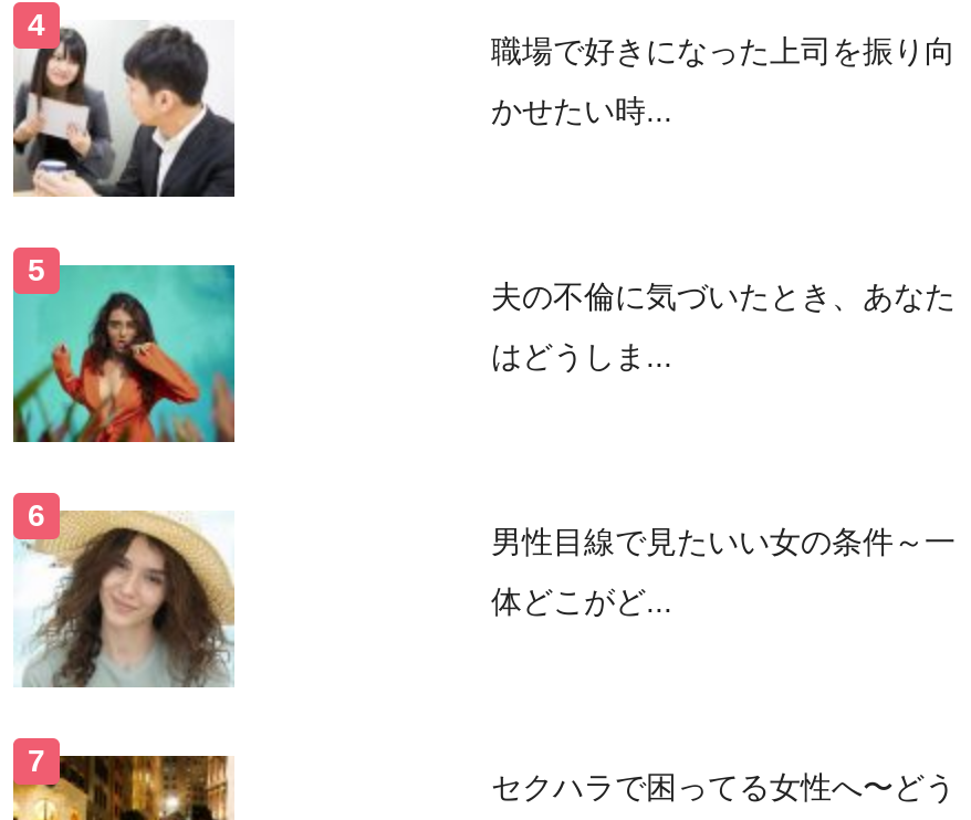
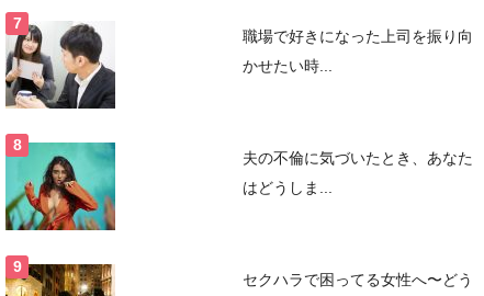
[13,511,234,687] [image] -> none
[491,524,956,619] 男性目線で見たいい女の条件～一 | 体どこがど... -> none

